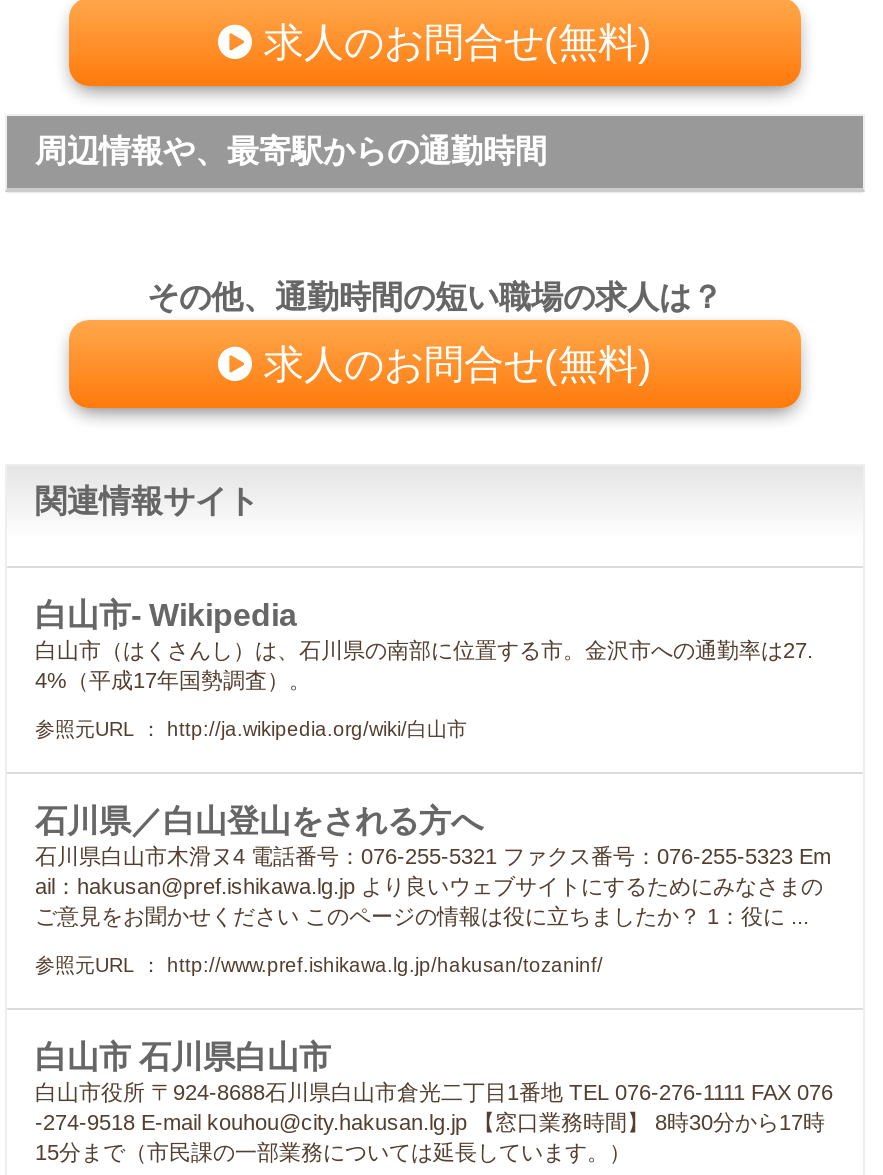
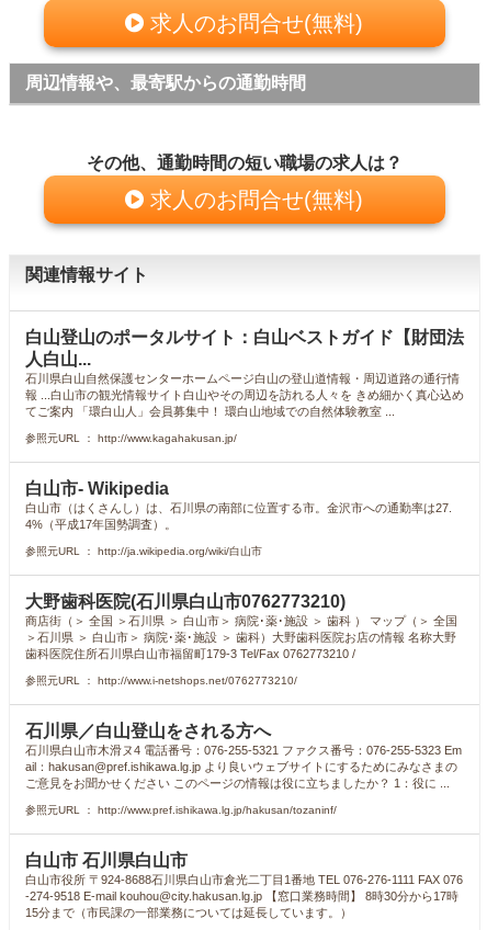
none -> [25,328,464,445] 白山登山のポータルサイト：白山ベストガイド【財団法 | 人白山... | 石川県白山自然保護センターホームページ白山の登山道情報・周辺道路の通行情 | 報 ...白山市の観光情報サイト白山やその周辺を訪れる人々を きめ細かく真心込め | てご案内 「環白山人」会員募集中！ 環白山地域での自然体験教室 ... | 参照元URL ： http://www.kagahakusan.jp/
none -> [25,593,457,687] 大野歯科医院(石川県白山市0762773210) | 商店街（＞ 全国 ＞石川県 ＞ 白山市＞ 病院･薬･施設 ＞ 歯科 ） マップ（＞ 全国 | ＞石川県 ＞ 白山市＞ 病院･薬･施設 ＞ 歯科）大野歯科医院お店の情報 名称大野 | 歯科医院住所石川県白山市福留町179-3 Tel/Fax 0762773210 / | 参照元URL ： http://www.i-netshops.net/0762773210/

